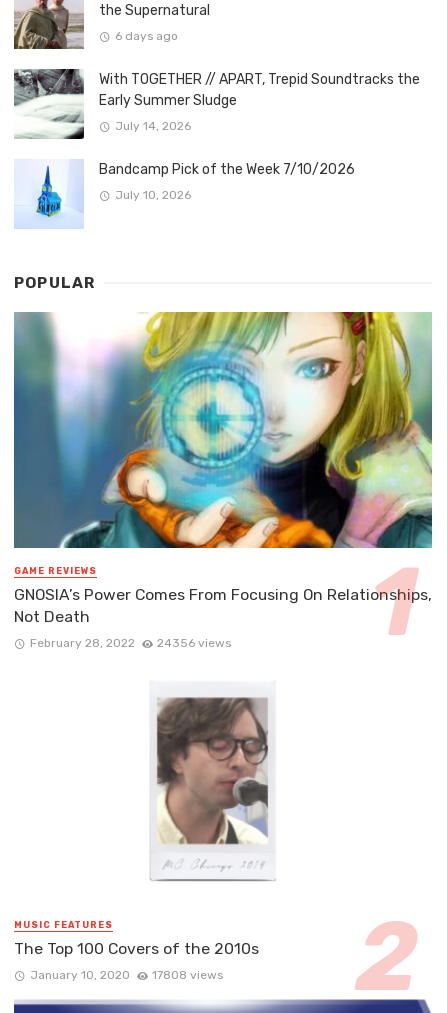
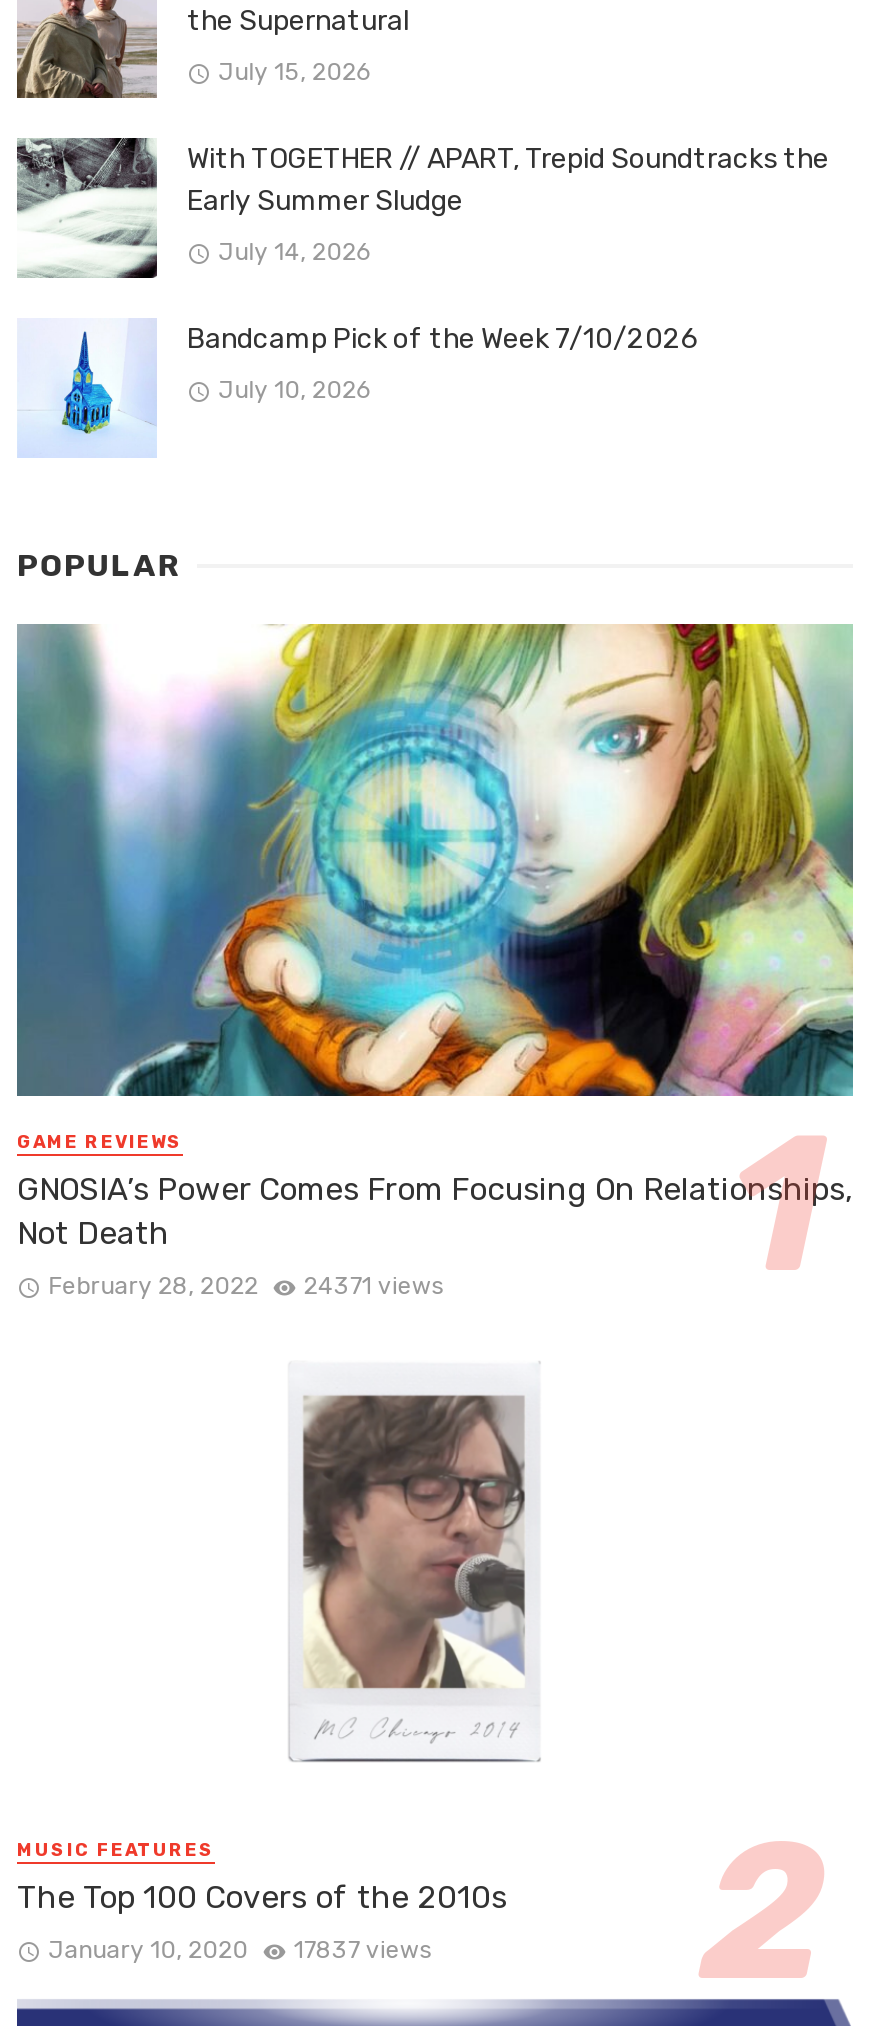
[115,29,178,43] 6 days ago -> [218,58,370,86] July 15, 2026
[30,636,231,650] February 28, 2022 24356 views -> [48,1272,444,1300] February 28, 2022 24371 views
[30,968,223,982] January 10, 2020 17808 views -> [48,1936,432,1964] January 10, 2020 17837 views

